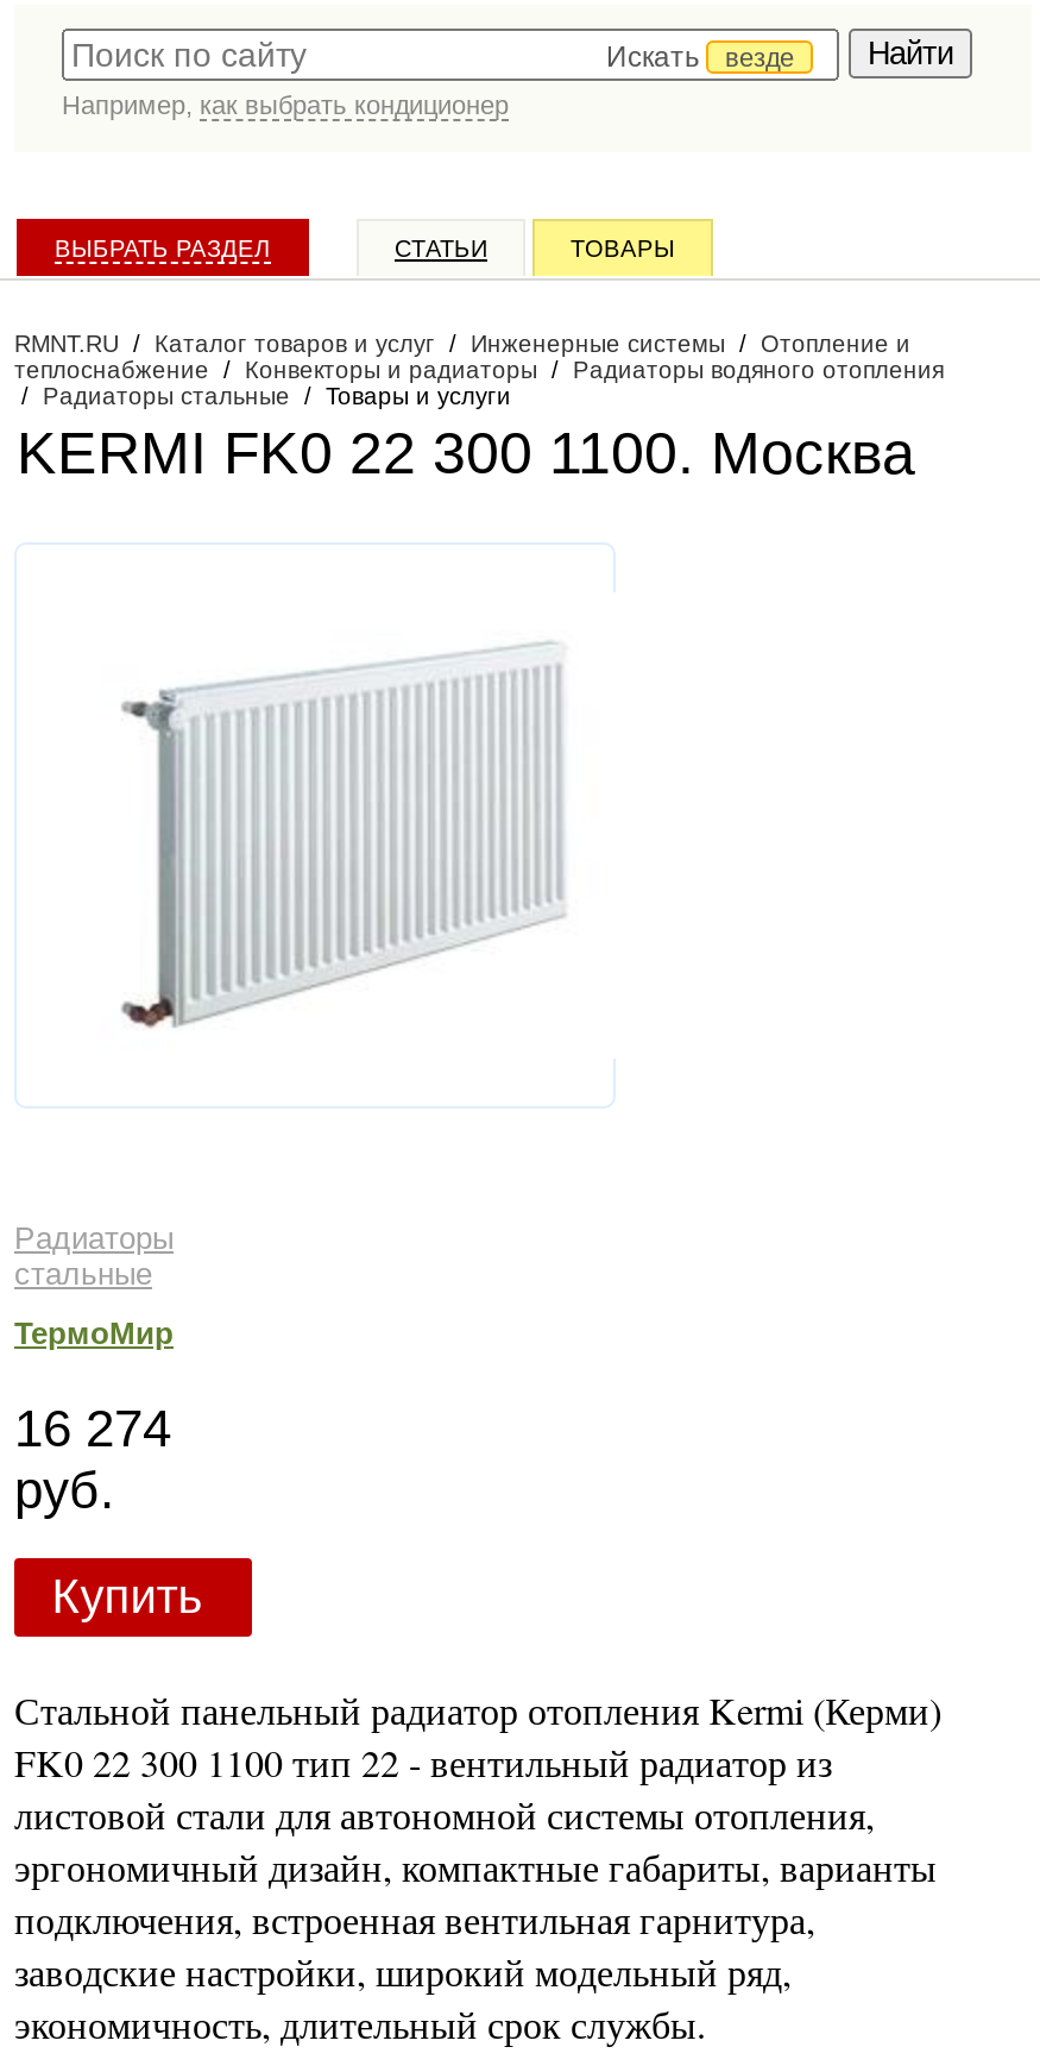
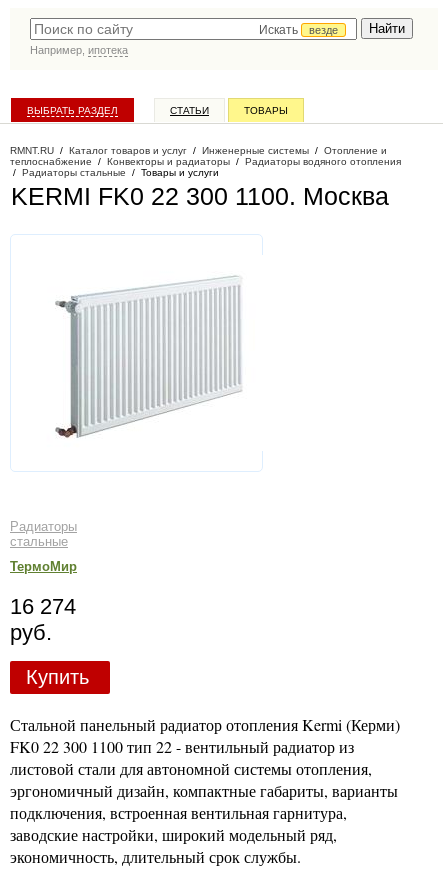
[62,90,509,119] Например, как выбрать кондиционер -> [30,44,128,56] Например, ипотека

